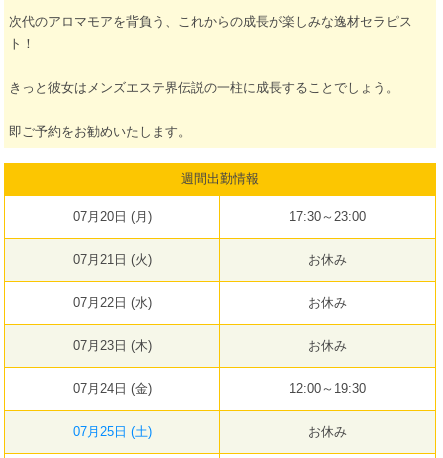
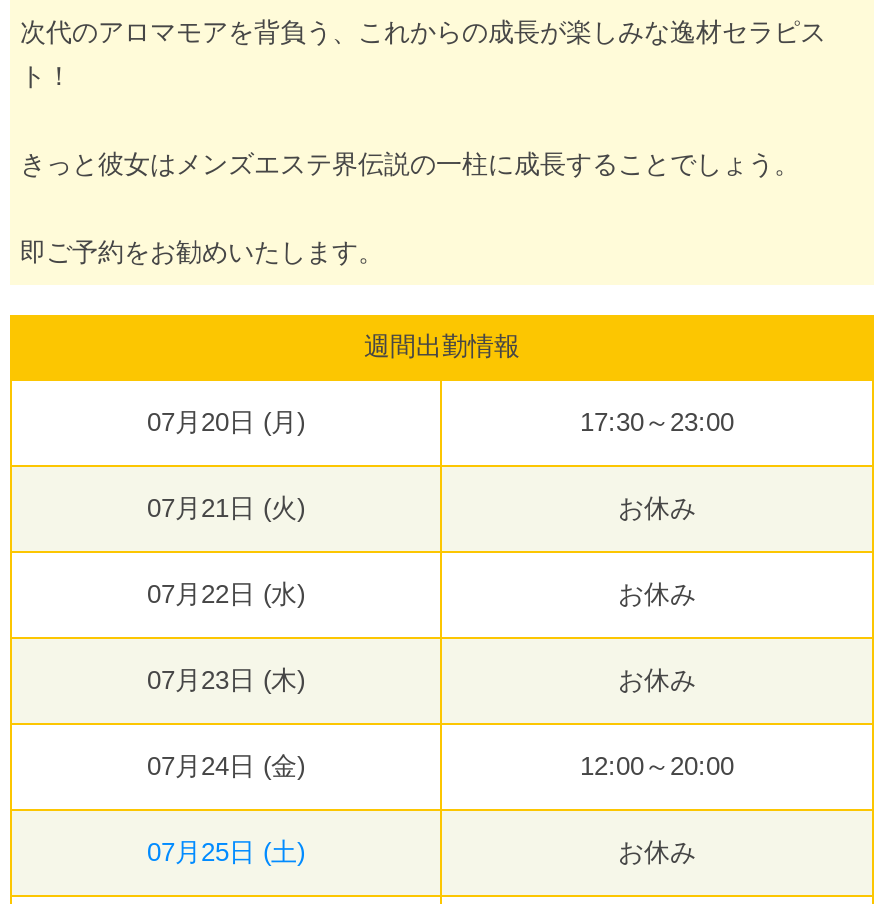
[289,381,366,396] 12:00～19:30 -> [580,750,734,780] 12:00～20:00

